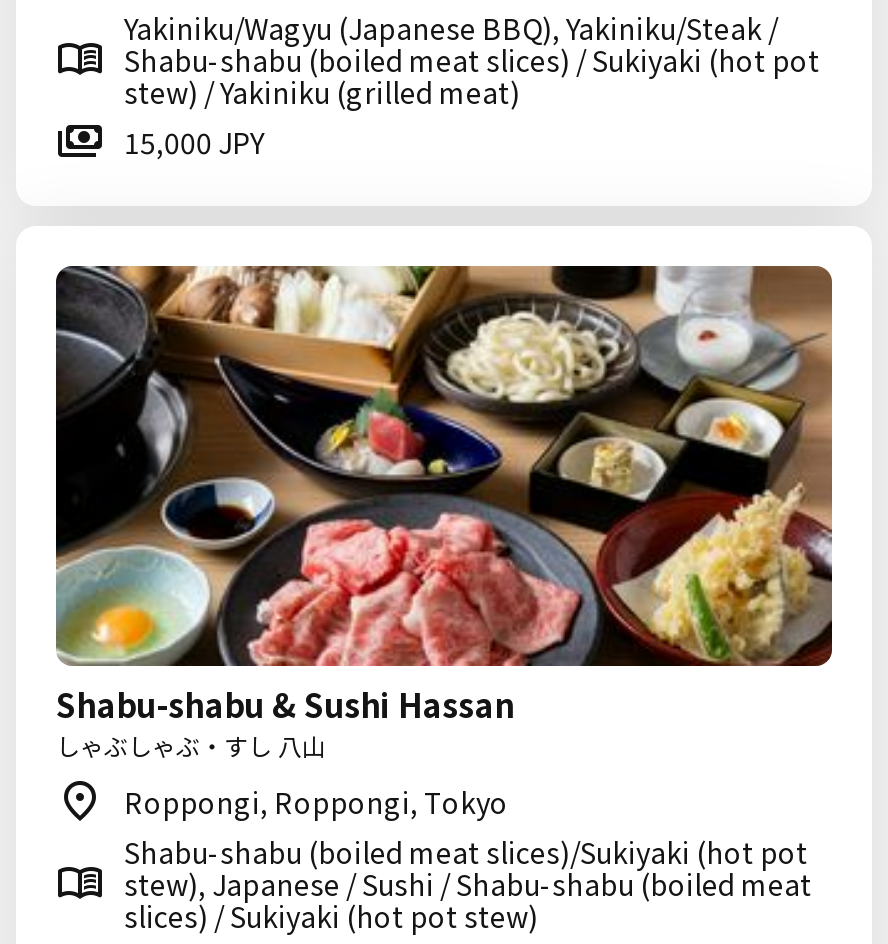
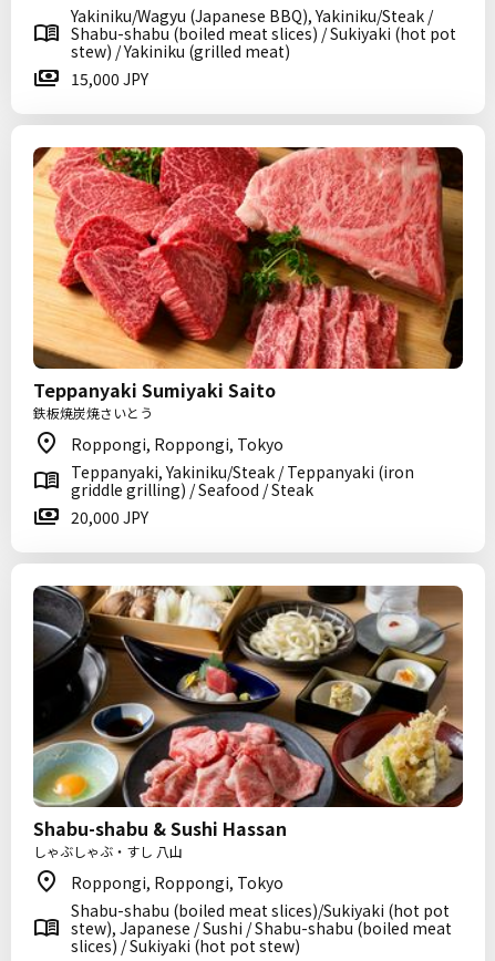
none -> [32,146,464,528] [image] | Teppanyaki Sumiyaki Saito | 鉄板焼炭焼さいとう | Roppongi, Roppongi, Tokyo | Teppanyaki, Yakiniku/Steak / Teppanyaki (iron | griddle grilling) / Seafood / Steak | 20,000 JPY

